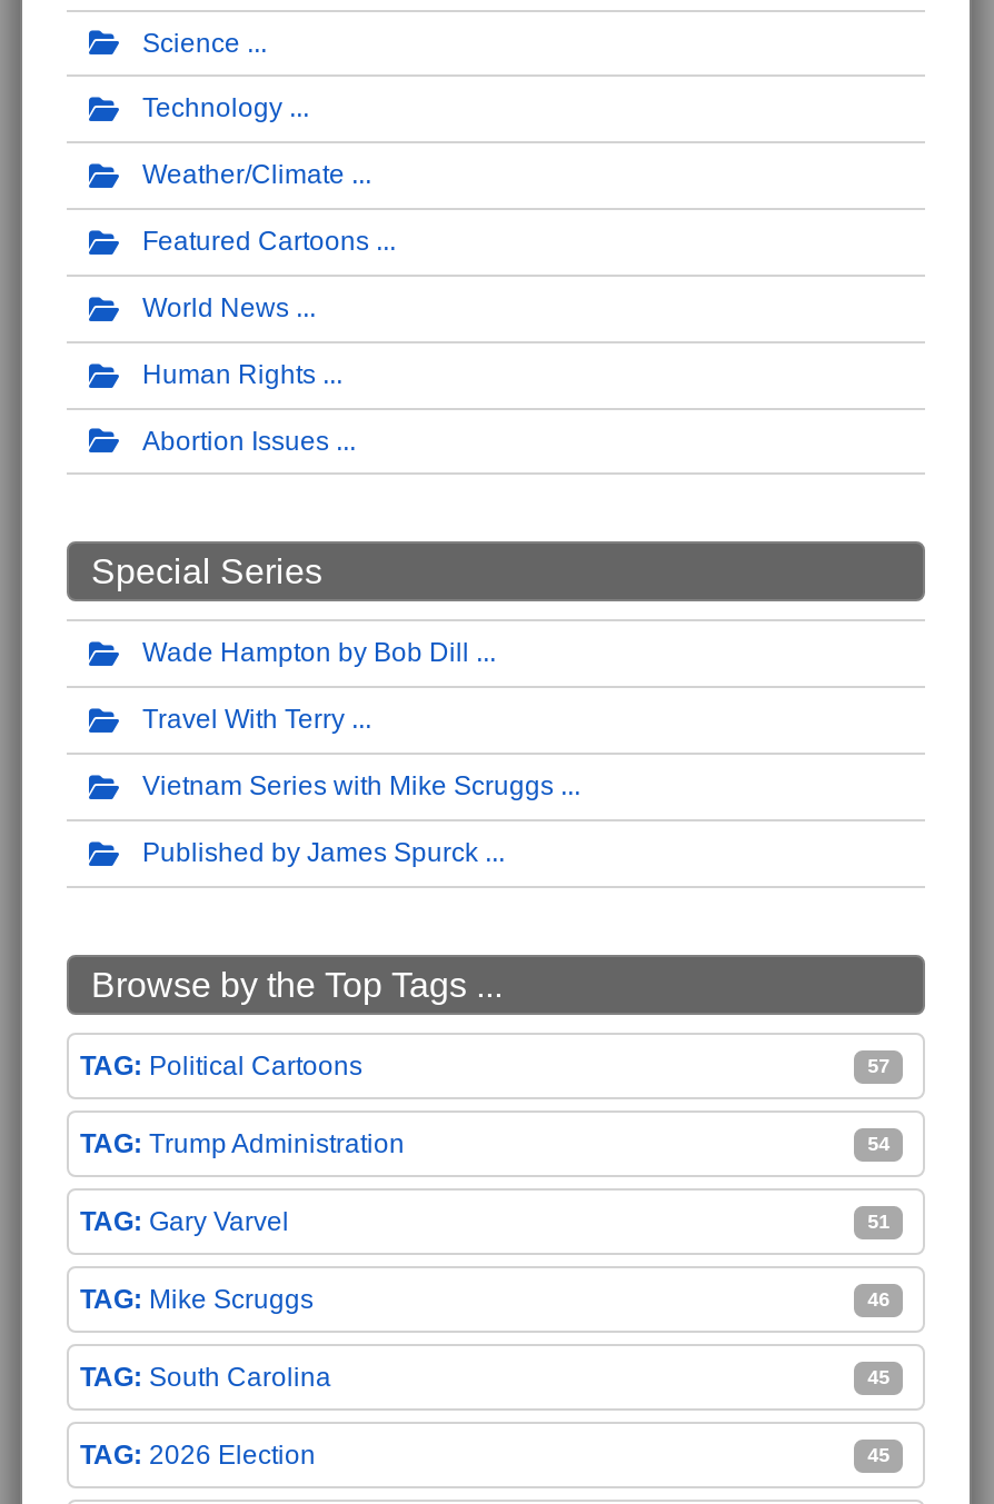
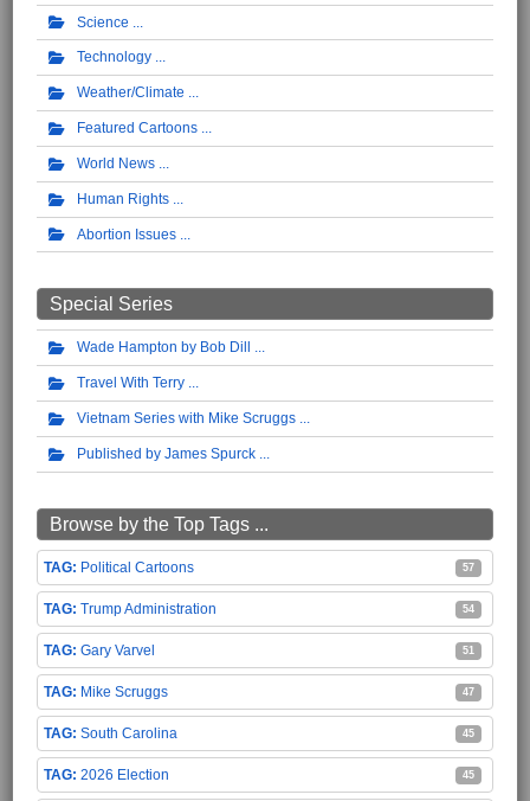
[868,1288,890,1310] 46 -> [463,686,475,698] 47

